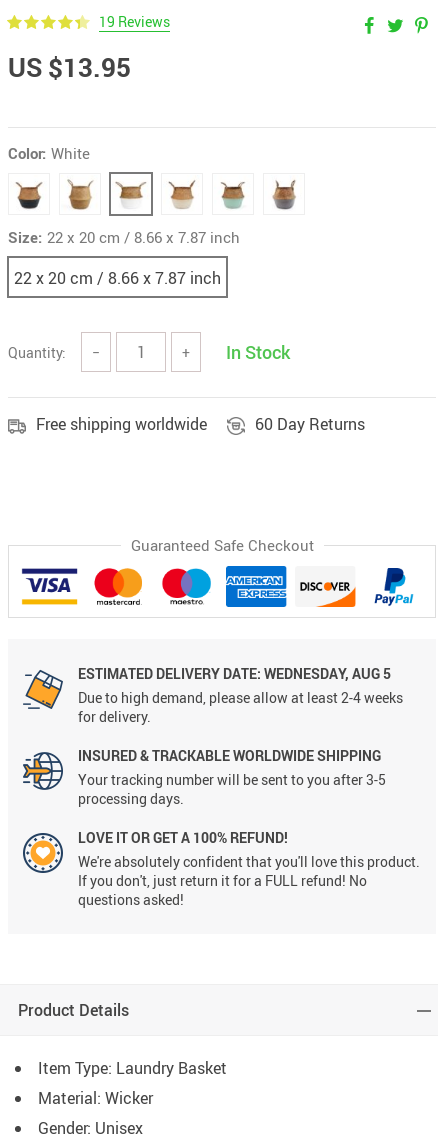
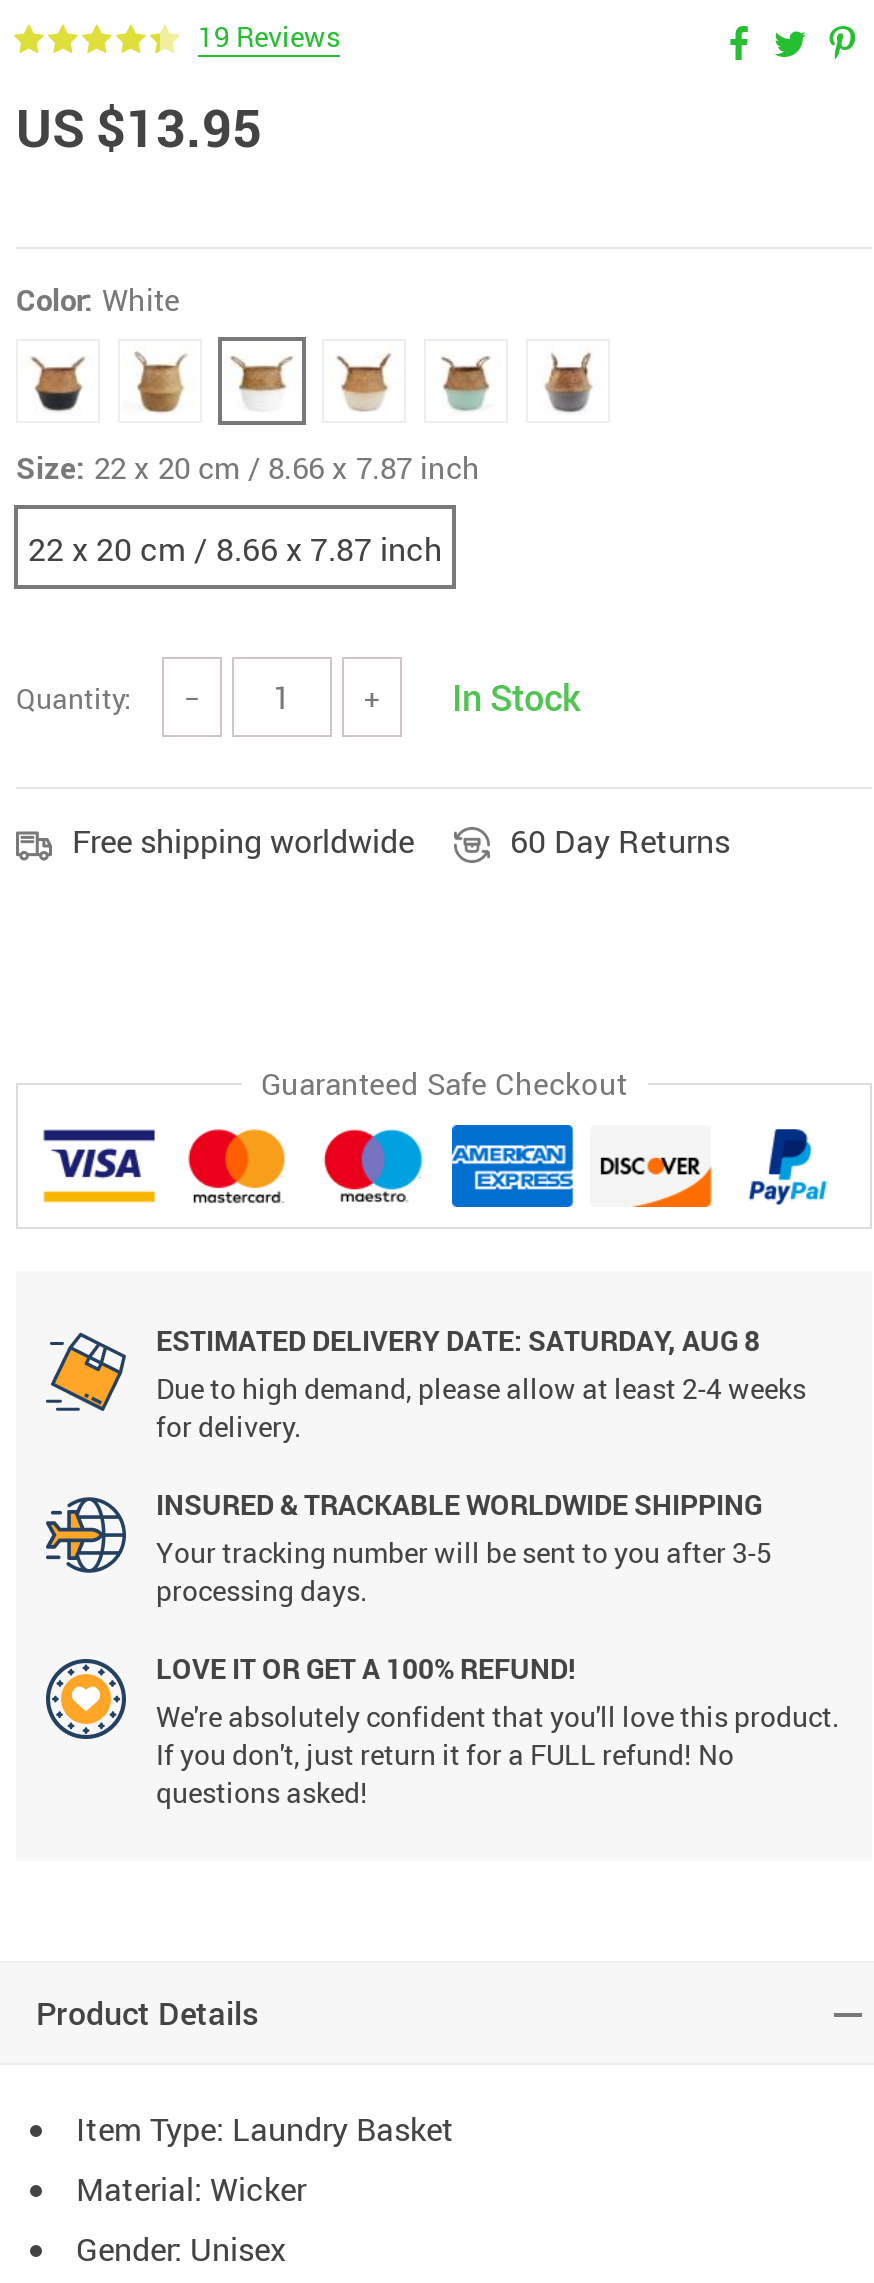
[78,664,391,683] ESTIMATED DELIVERY DATE: WEDNESDAY, AUG 5 -> [156,1321,760,1359] ESTIMATED DELIVERY DATE: SATURDAY, AUG 8

